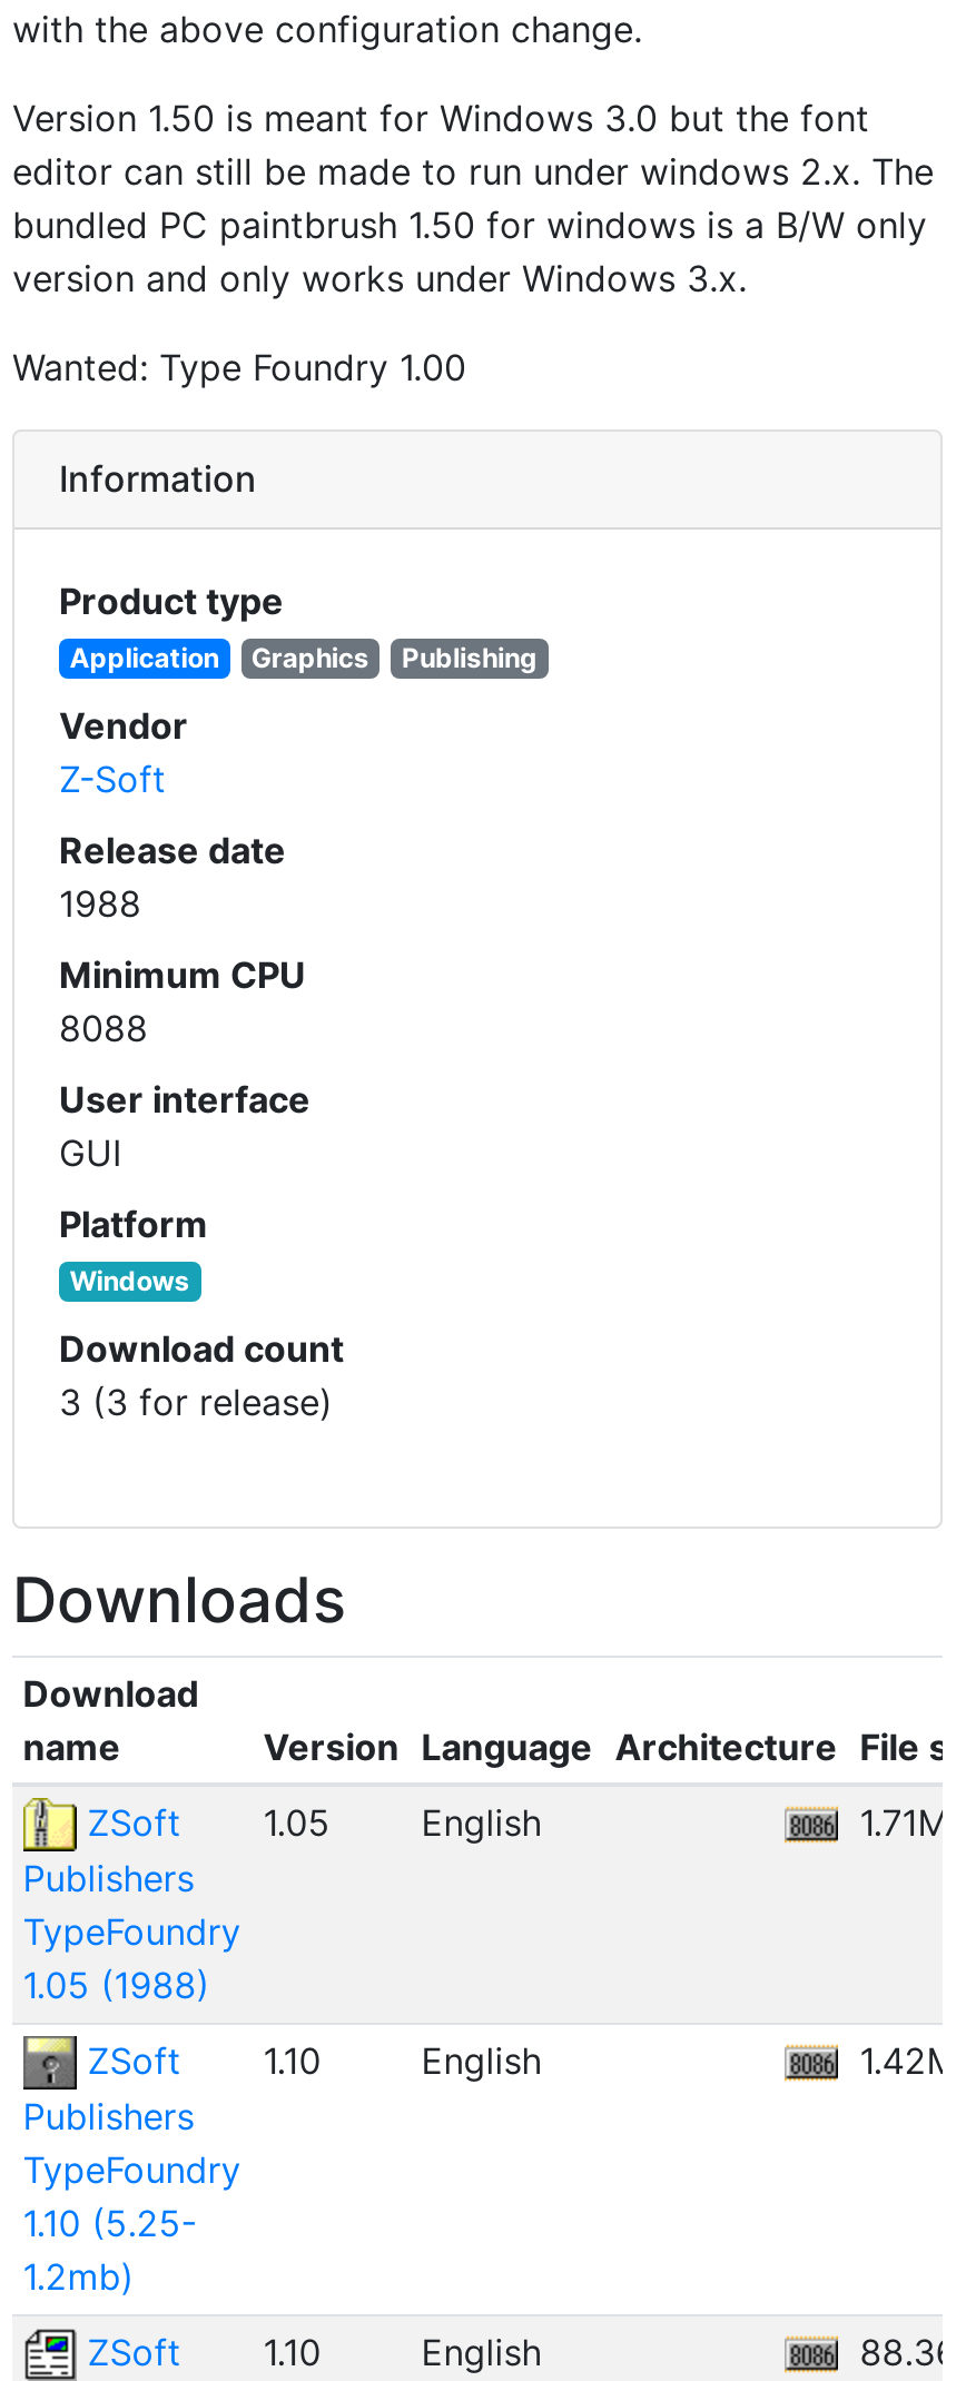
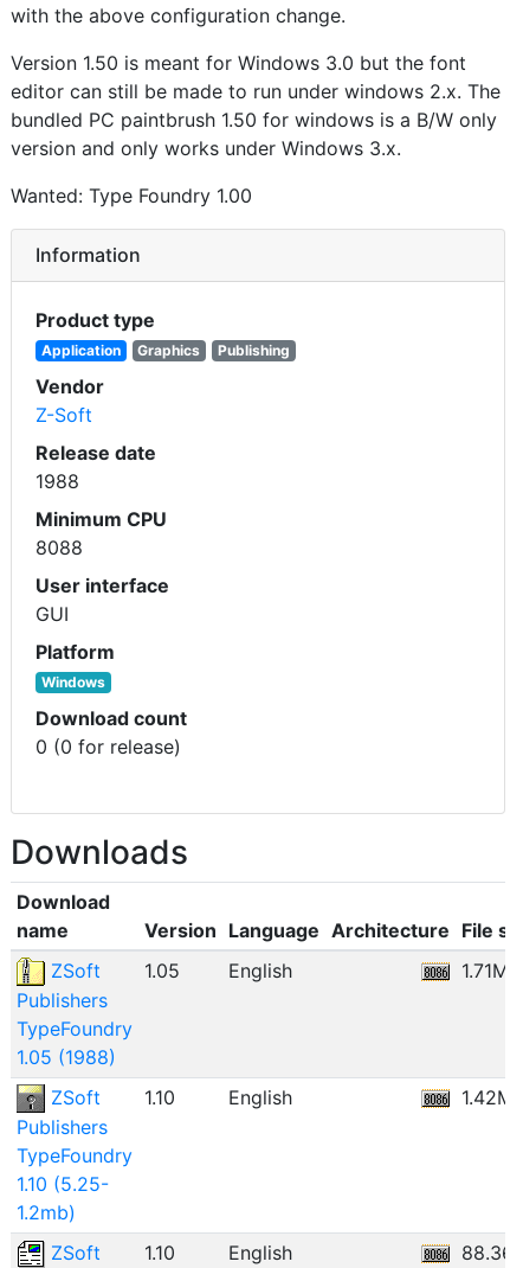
[59,1379,333,1423] 3 (3 for release) -> [35,734,181,758] 0 (0 for release)

